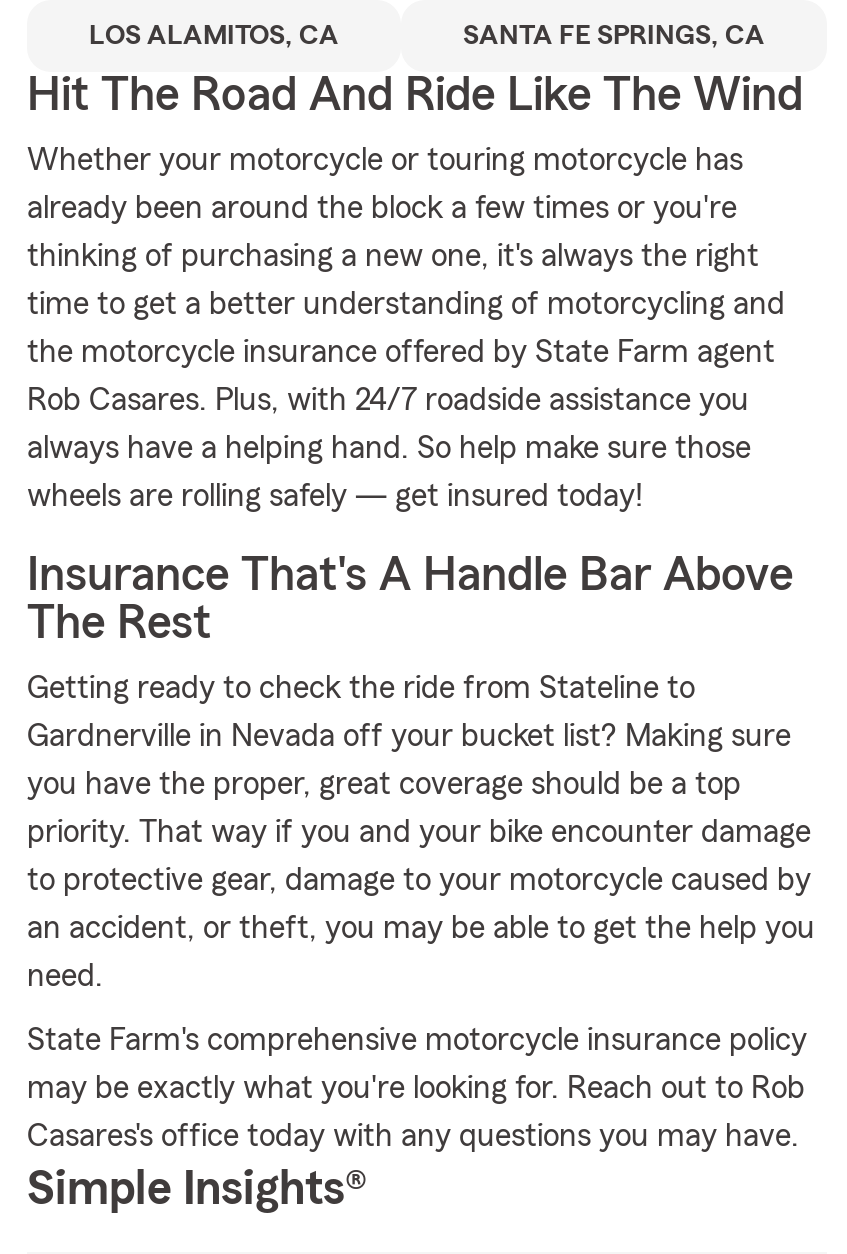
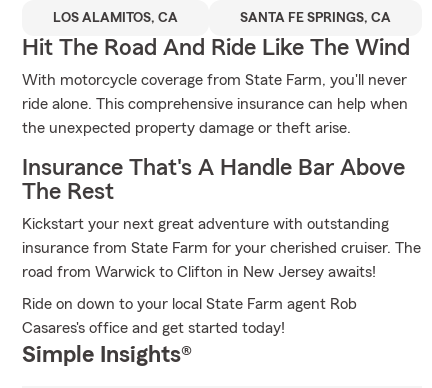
[27,144,785,512] Whether your motorcycle or touring motorcycle has | already been around the block a few times or you're | thinking of purchasing a new one, it's always the right | time to get a better understanding of motorcycling and | the motorcycle insurance offered by State Farm agent | Rob Casares. Plus, with 24/7 roadside assistance you | always have a helping hand. So help make sure those | wheels are rolling safely — get insured today! -> [22,72,408,136] With motorcycle coverage from State Farm, you'll never | ride alone. This comprehensive insurance can help when | the unexpected property damage or theft arise.
[27,672,815,1152] Getting ready to check the ride from Stateline to | Gardnerville in Nevada off your bucket list? Making sure | you have the proper, great coverage should be a top | priority. That way if you and your bike encounter damage | to protective gear, damage to your motorcycle caused by | an accident, or theft, you may be able to get the help you | need. | State Farm's comprehensive motorcycle insurance policy | may be exactly what you're looking for. Reach out to Rob | Casares's office today with any questions you may have. -> [22,216,421,336] Kickstart your next great adventure with outstanding | insurance from State Farm for your cherished cruiser. The | road from Warwick to Clifton in New Jersey awaits! | Ride on down to your local State Farm agent Rob | Casares's office and get started today!

